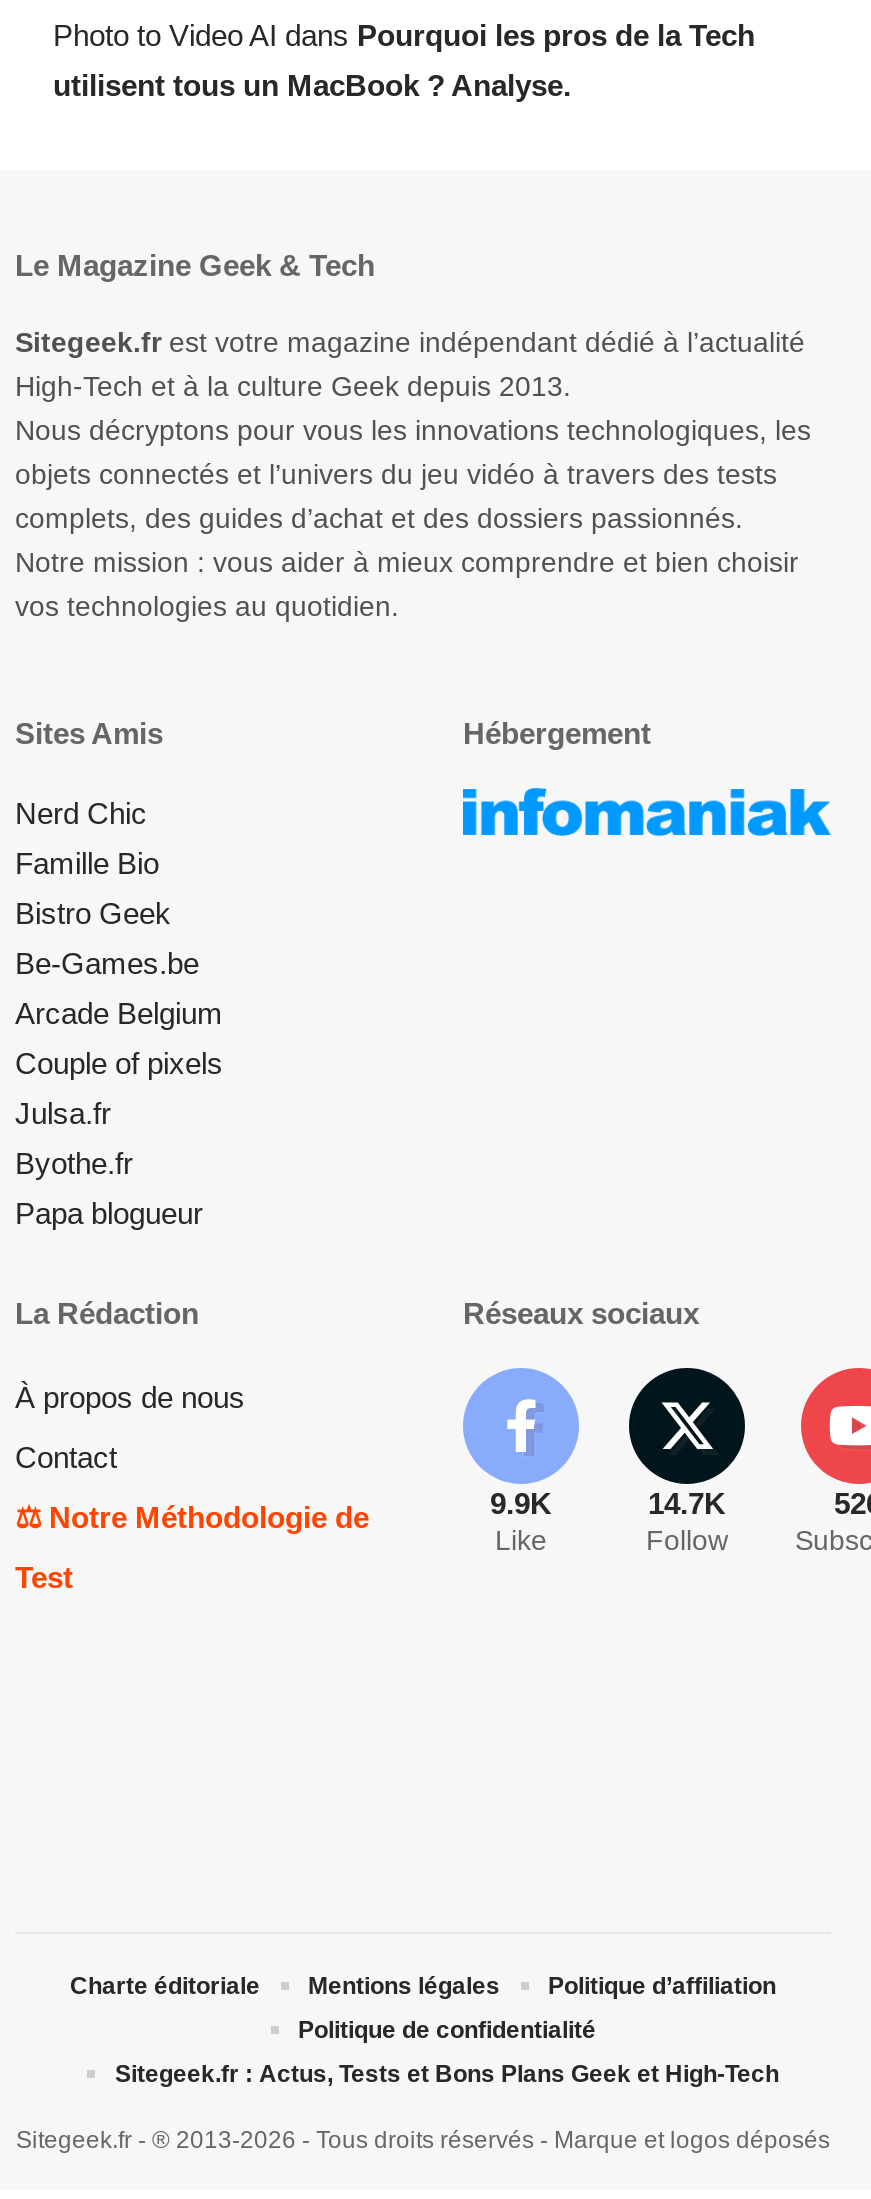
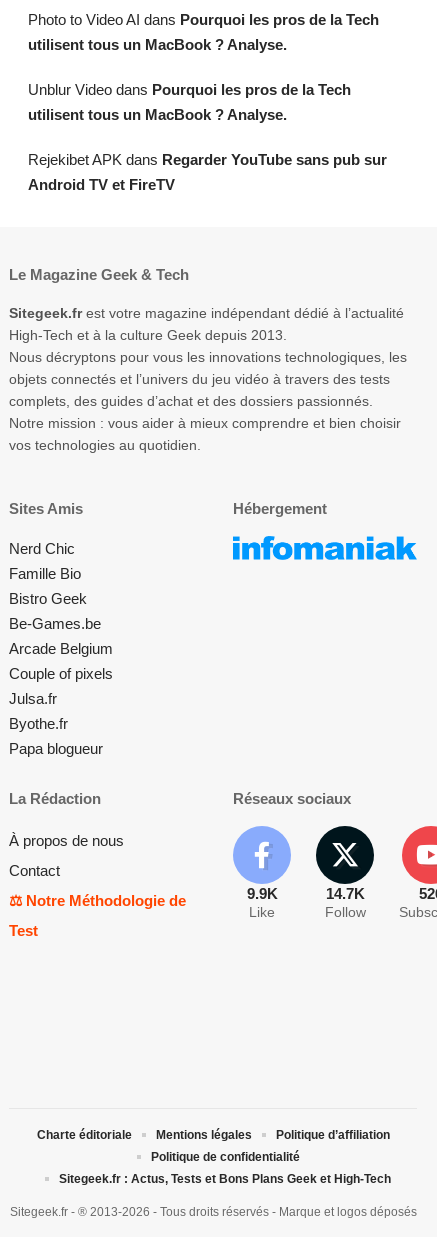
none -> [28,81,387,193] Unblur Video dans Pourquoi les pros de la Tech | utilisent tous un MacBook ? Analyse. | Rejekibet APK dans Regarder YouTube sans pub sur | Android TV et FireTV

